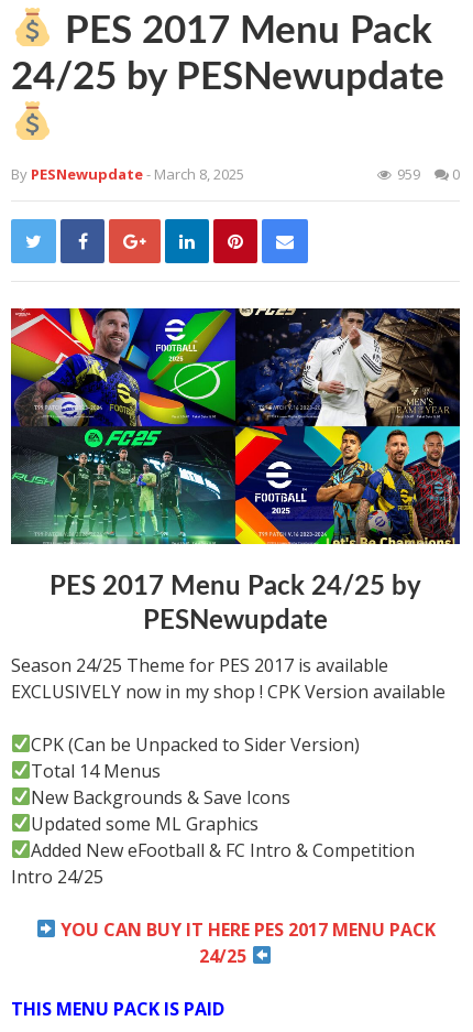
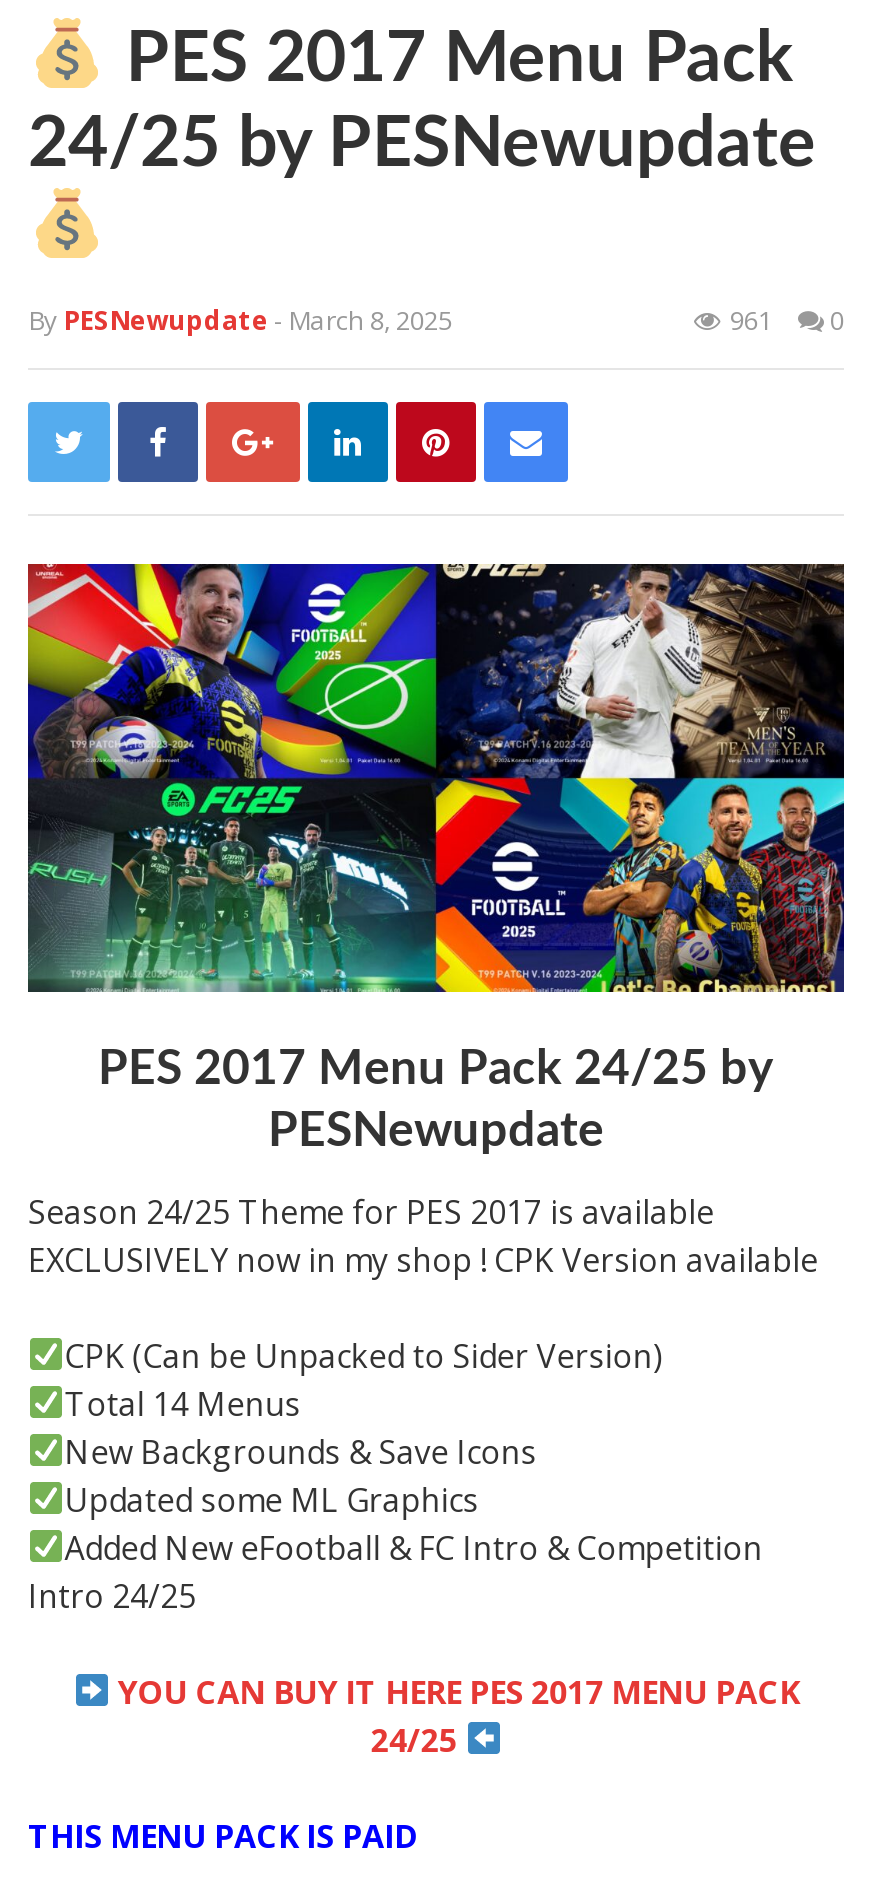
[397,164,460,184] 959 0 -> [730,302,844,338] 961 0

